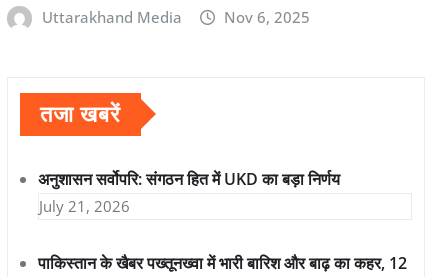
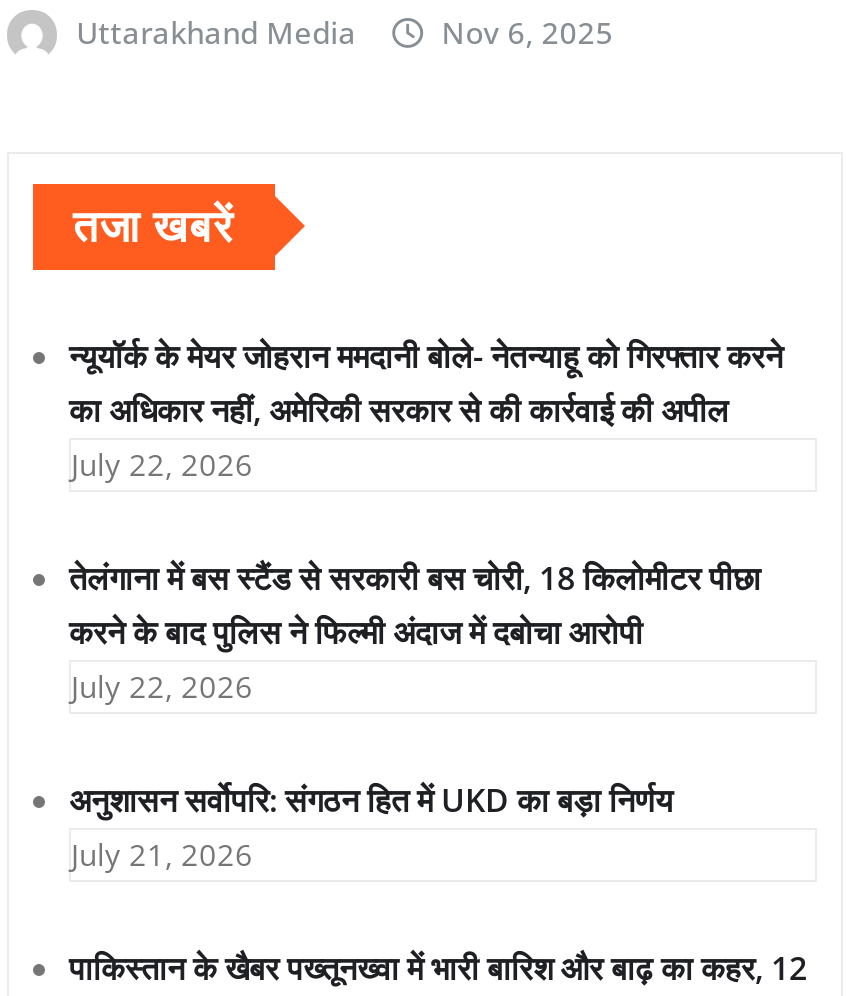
none -> [69,334,783,706] न्यूयॉर्क के मेयर जोहरान ममदानी बोले- नेतन्याहू को गिरफ्तार करने | का अधिकार नहीं, अमेरिकी सरकार से की कार्रवाई की अपील | July 22, 2026 | तेलंगाना में बस स्टैंड से सरकारी बस चोरी, 18 किलोमीटर पीछा | करने के बाद पुलिस ने फिल्मी अंदाज में दबोचा आरोपी | July 22, 2026

